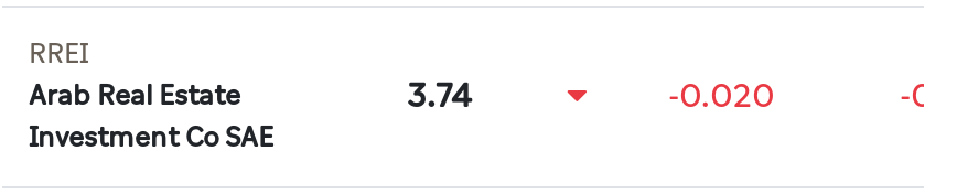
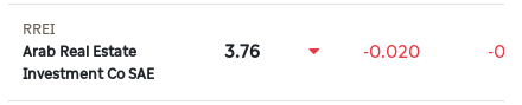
[407,73,471,123] 3.74 -> [224,39,259,67] 3.76

